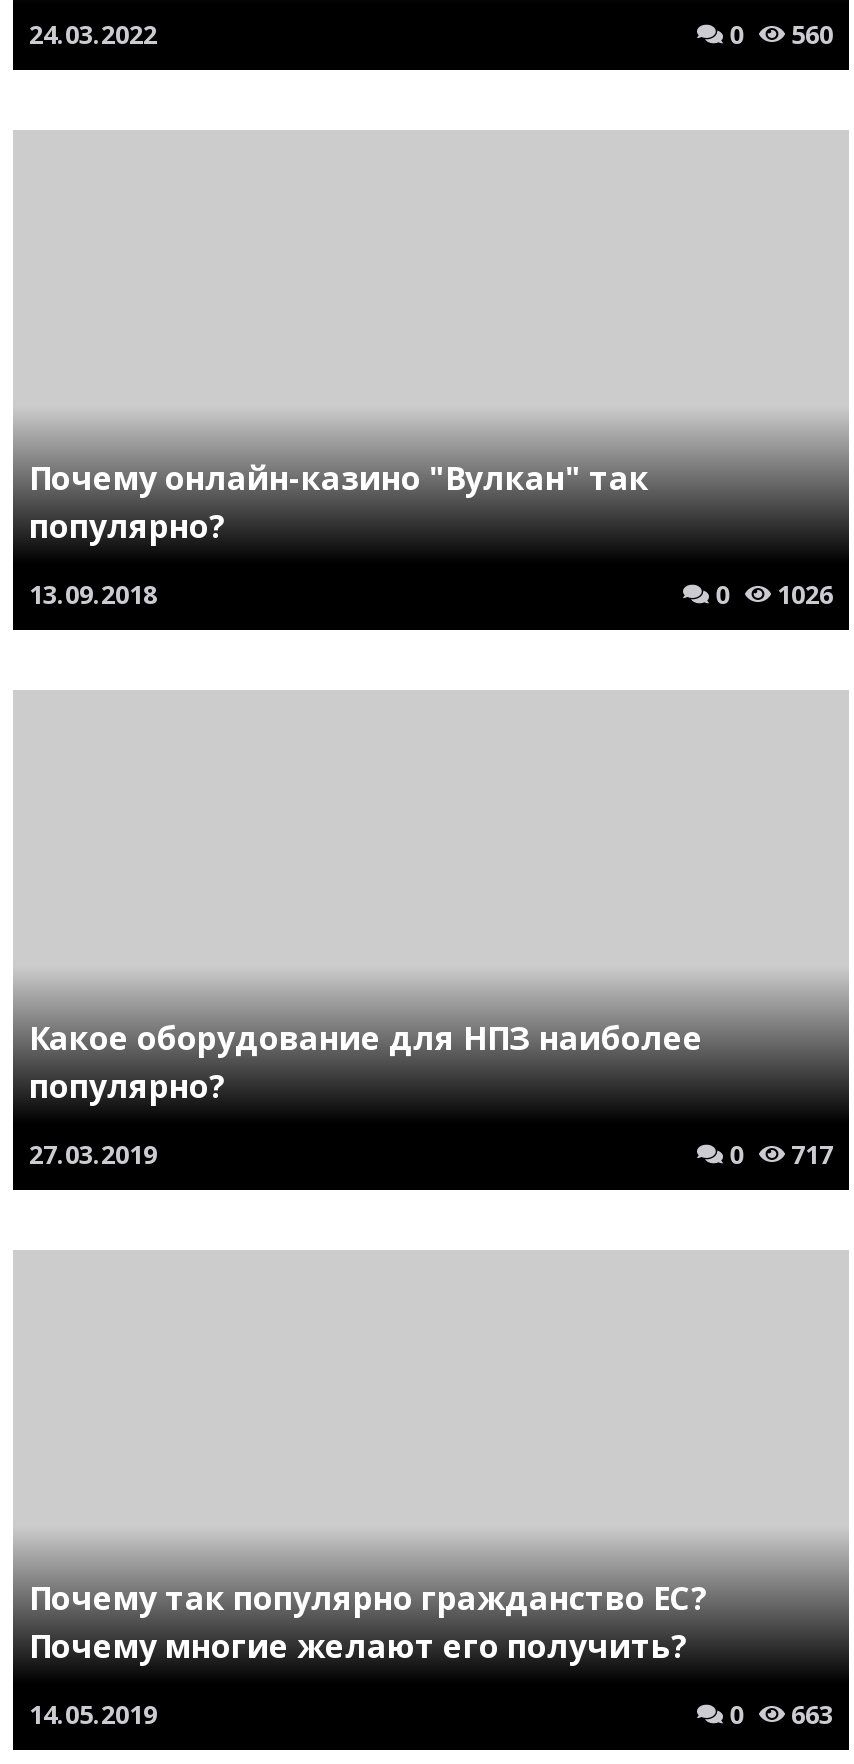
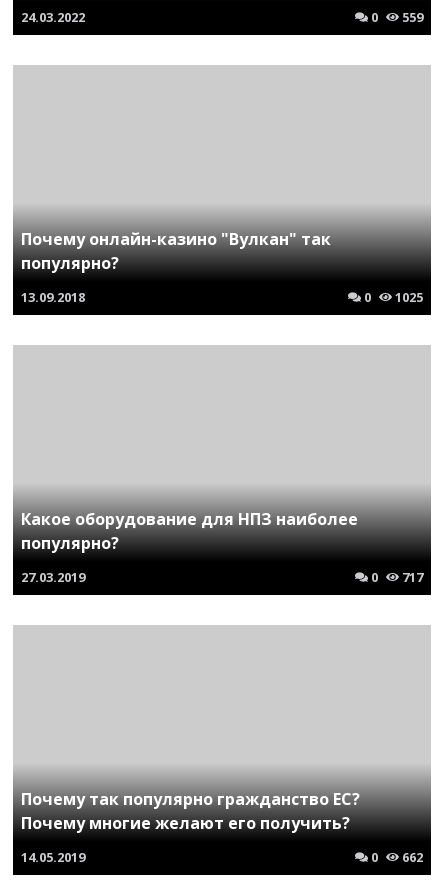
[723,15,833,51] 0 560 -> [368,8,423,26] 0 559
[709,575,833,611] 0 1026 -> [361,288,423,306] 0 1025
[723,1695,833,1731] 0 663 -> [368,848,423,866] 0 662

